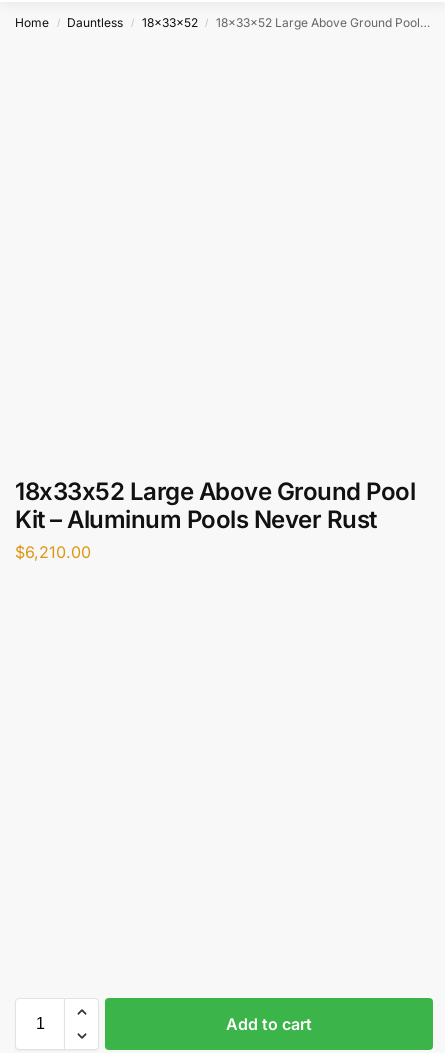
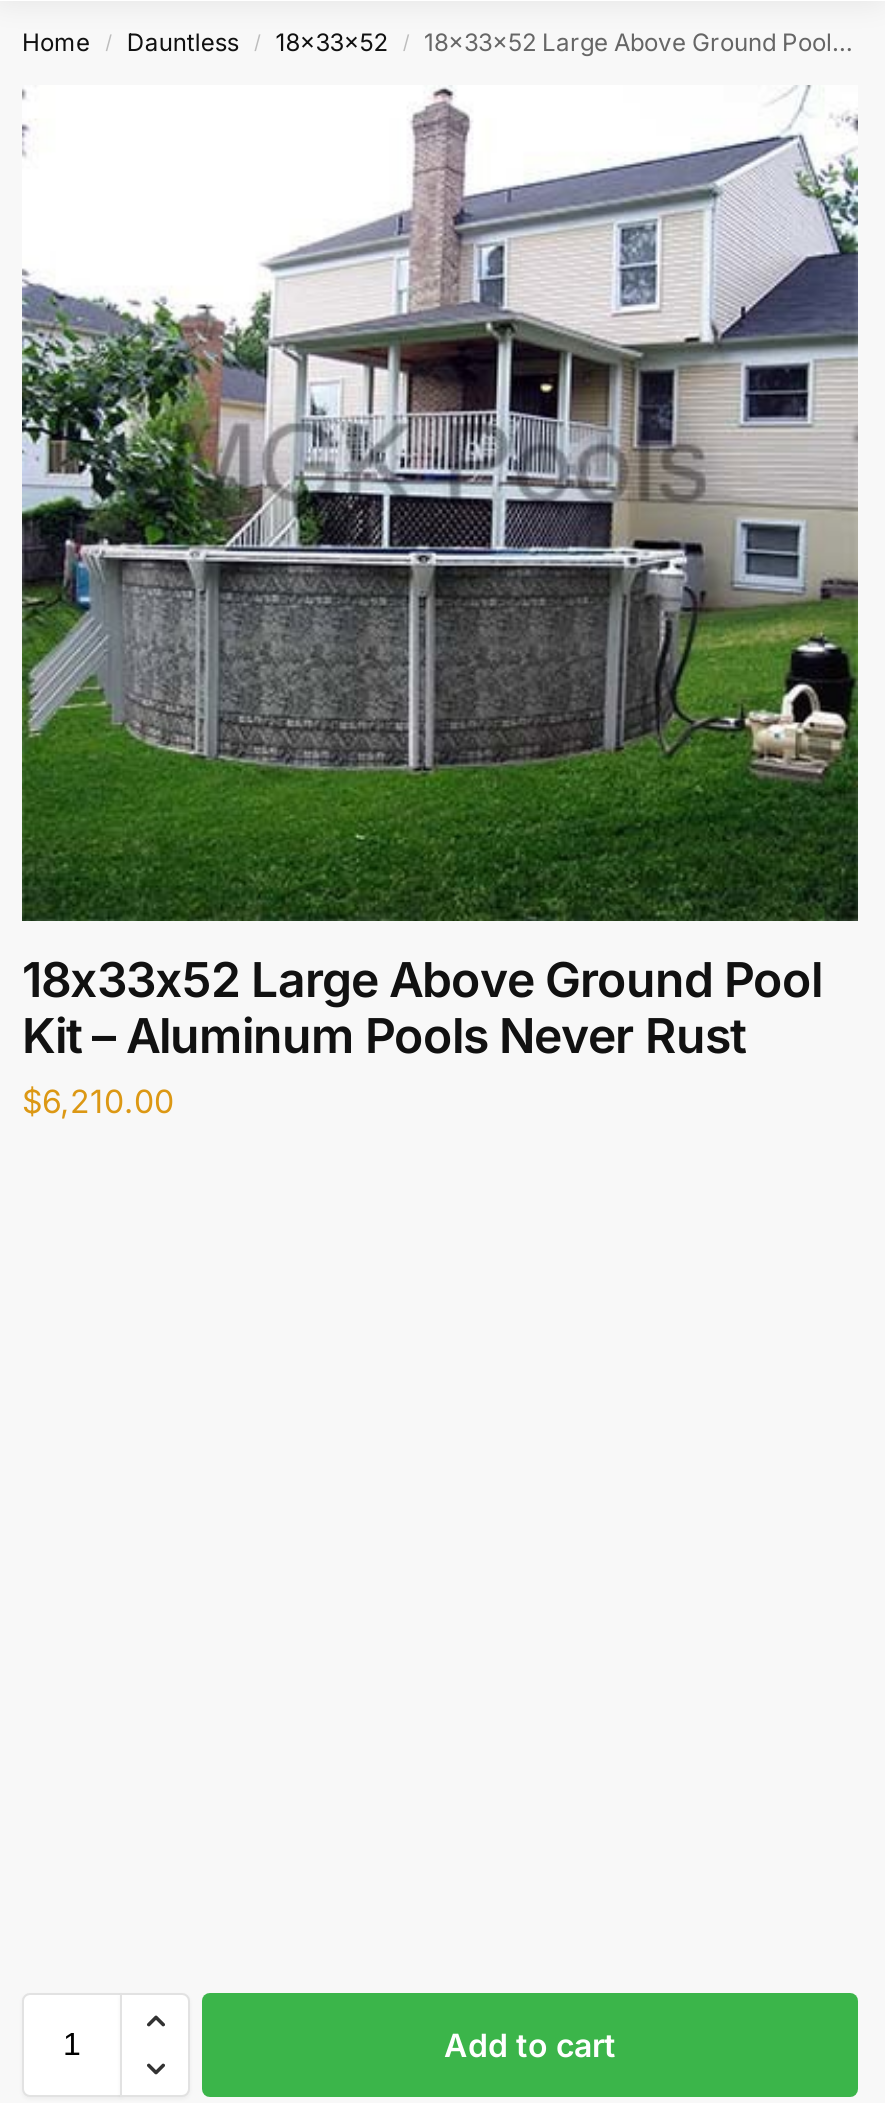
none -> [20,85,860,923] [image]

